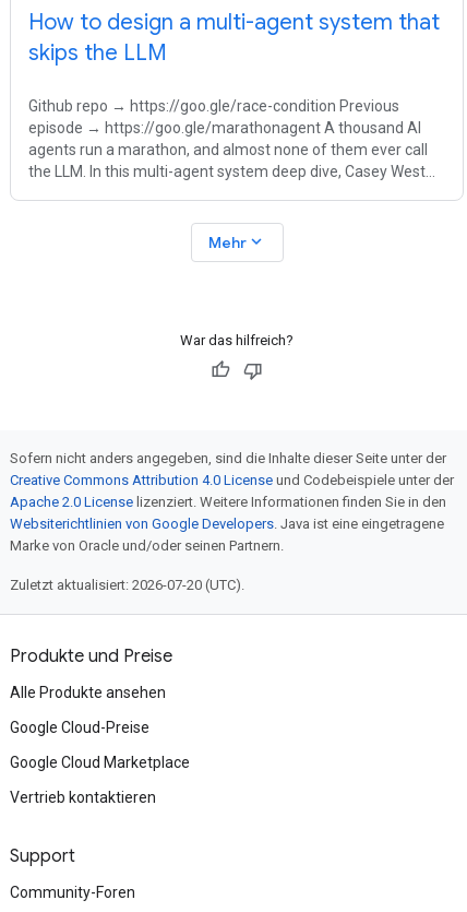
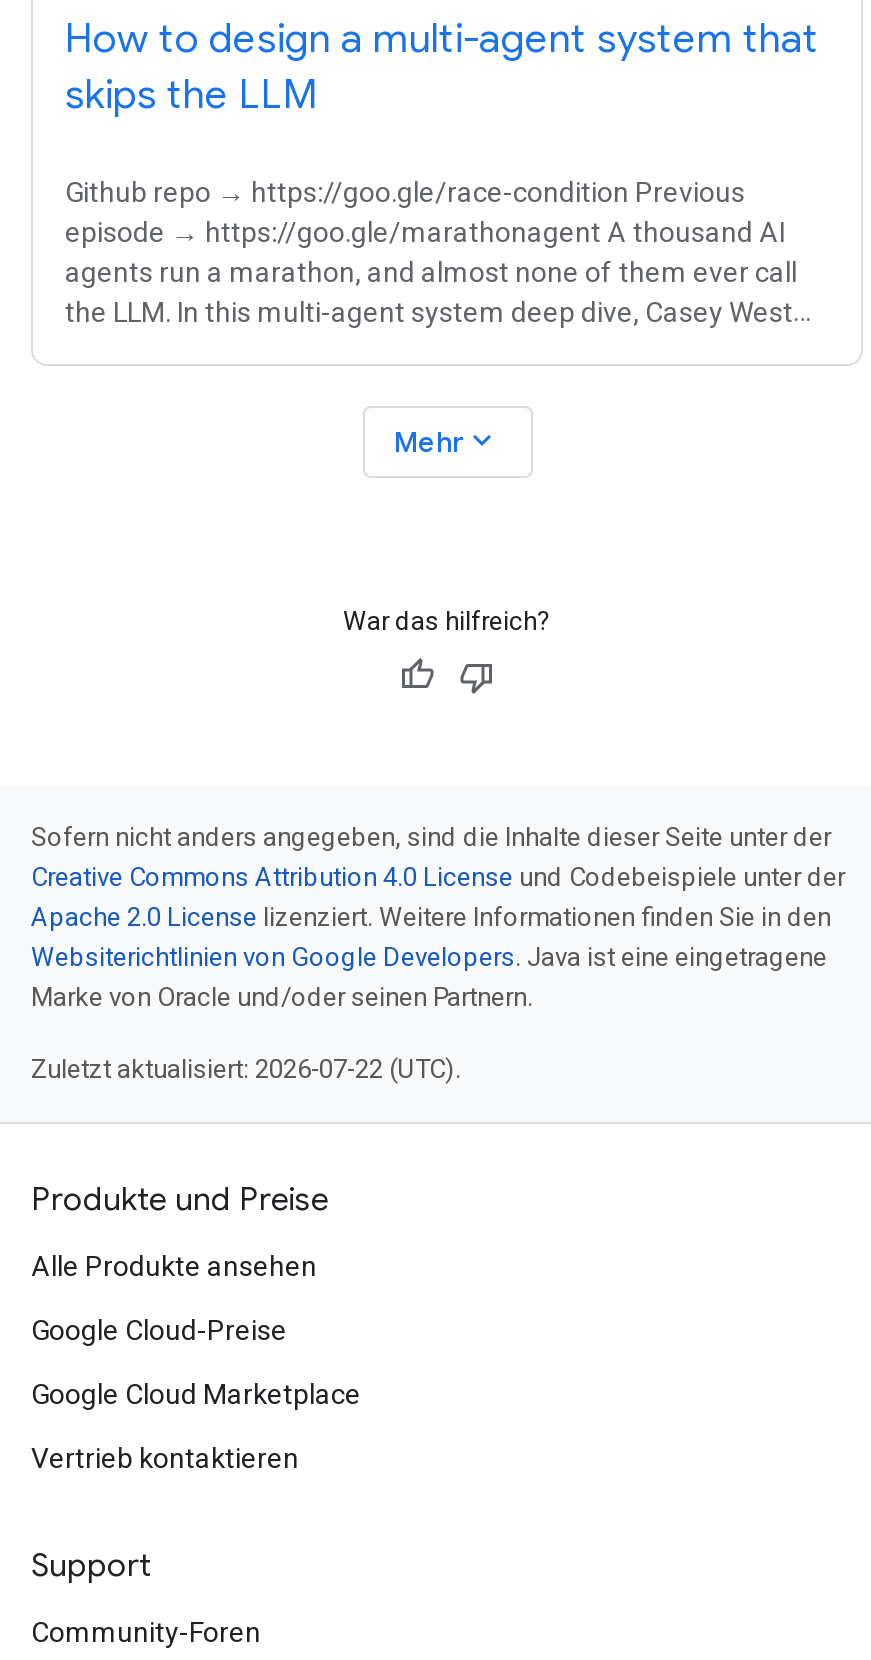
[10,576,244,593] Zuletzt aktualisiert: 2026-07-20 (UTC). -> [31,1053,461,1083] Zuletzt aktualisiert: 2026-07-22 (UTC).

